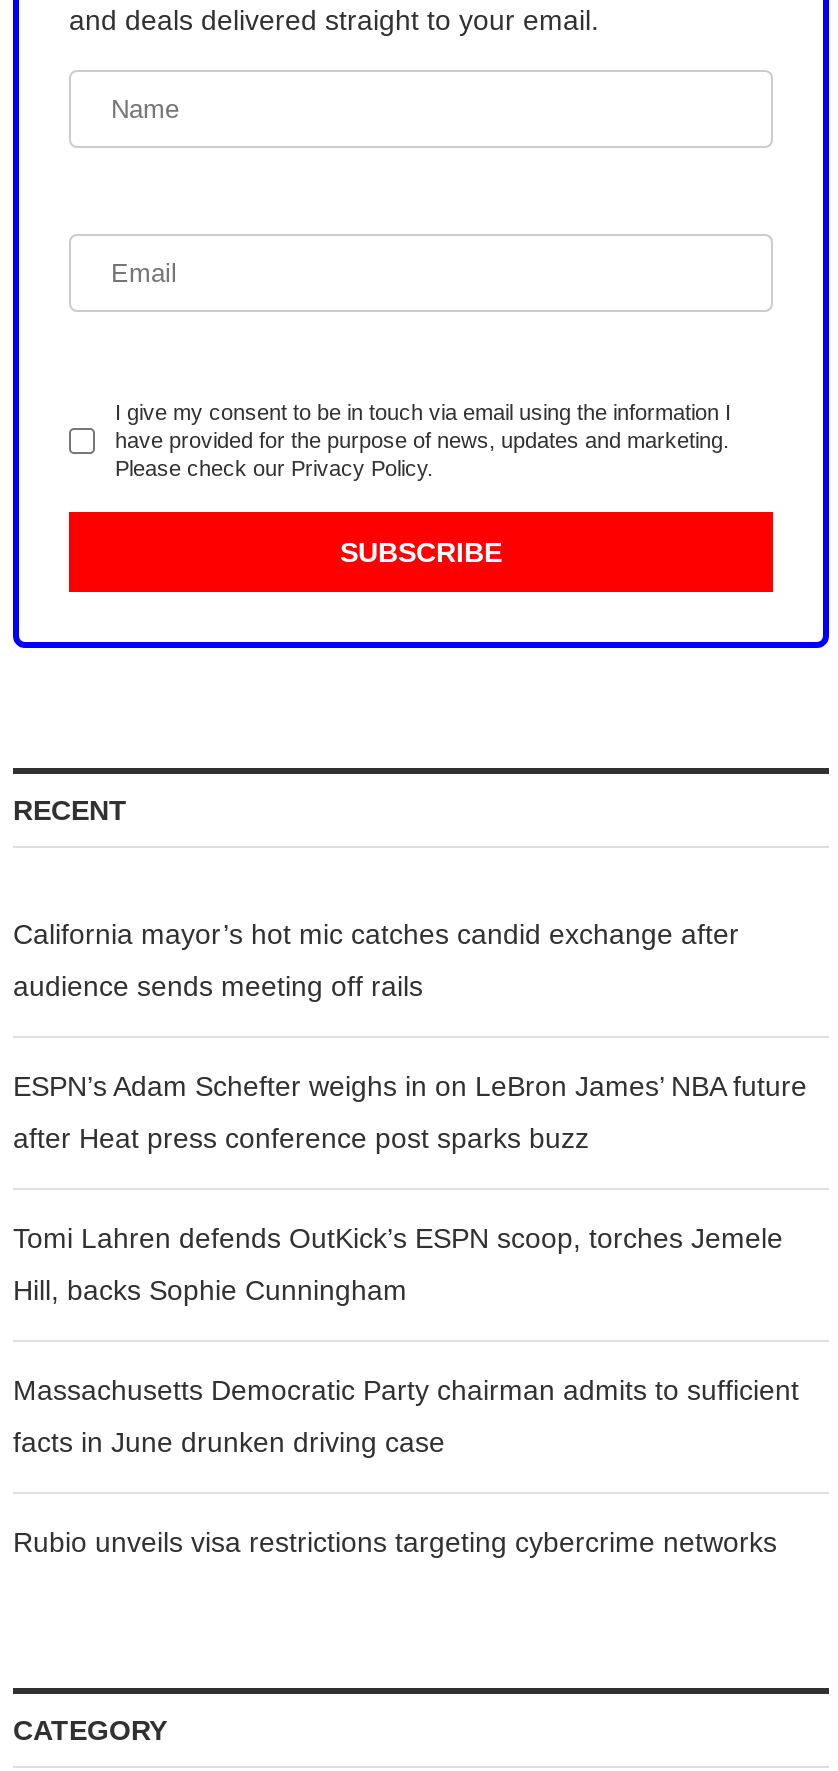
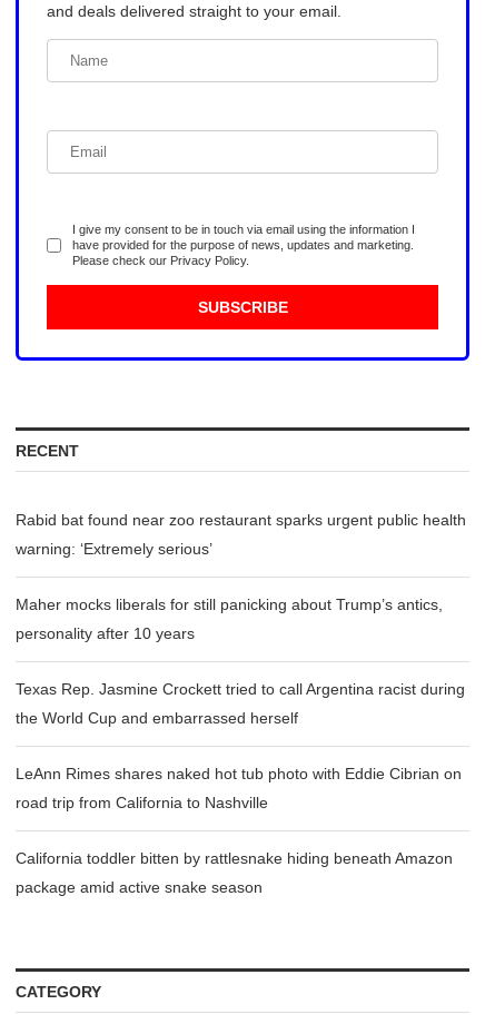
[13,918,807,1558] California mayor’s hot mic catches candid exchange after | audience sends meeting off rails | ESPN’s Adam Schefter weighs in on LeBron James’ NBA future | after Heat press conference post sparks buzz | Tomi Lahren defends OutKick’s ESPN scoop, torches Jemele | Hill, backs Sophie Cunningham | Massachusetts Democratic Party chairman admits to sufficient | facts in June drunken driving case | Rubio unveils visa restrictions targeting cybercrime networks -> [16,511,466,896] Rabid bat found near zoo restaurant sparks urgent public health | warning: ‘Extremely serious’ | Maher mocks liberals for still panicking about Trump’s antics, | personality after 10 years | Texas Rep. Jasmine Crockett tried to call Argentina racist during | the World Cup and embarrassed herself | LeAnn Rimes shares naked hot tub photo with Eddie Cibrian on | road trip from California to Nashville | California toddler bitten by rattlesnake hiding beneath Amazon | package amid active snake season

